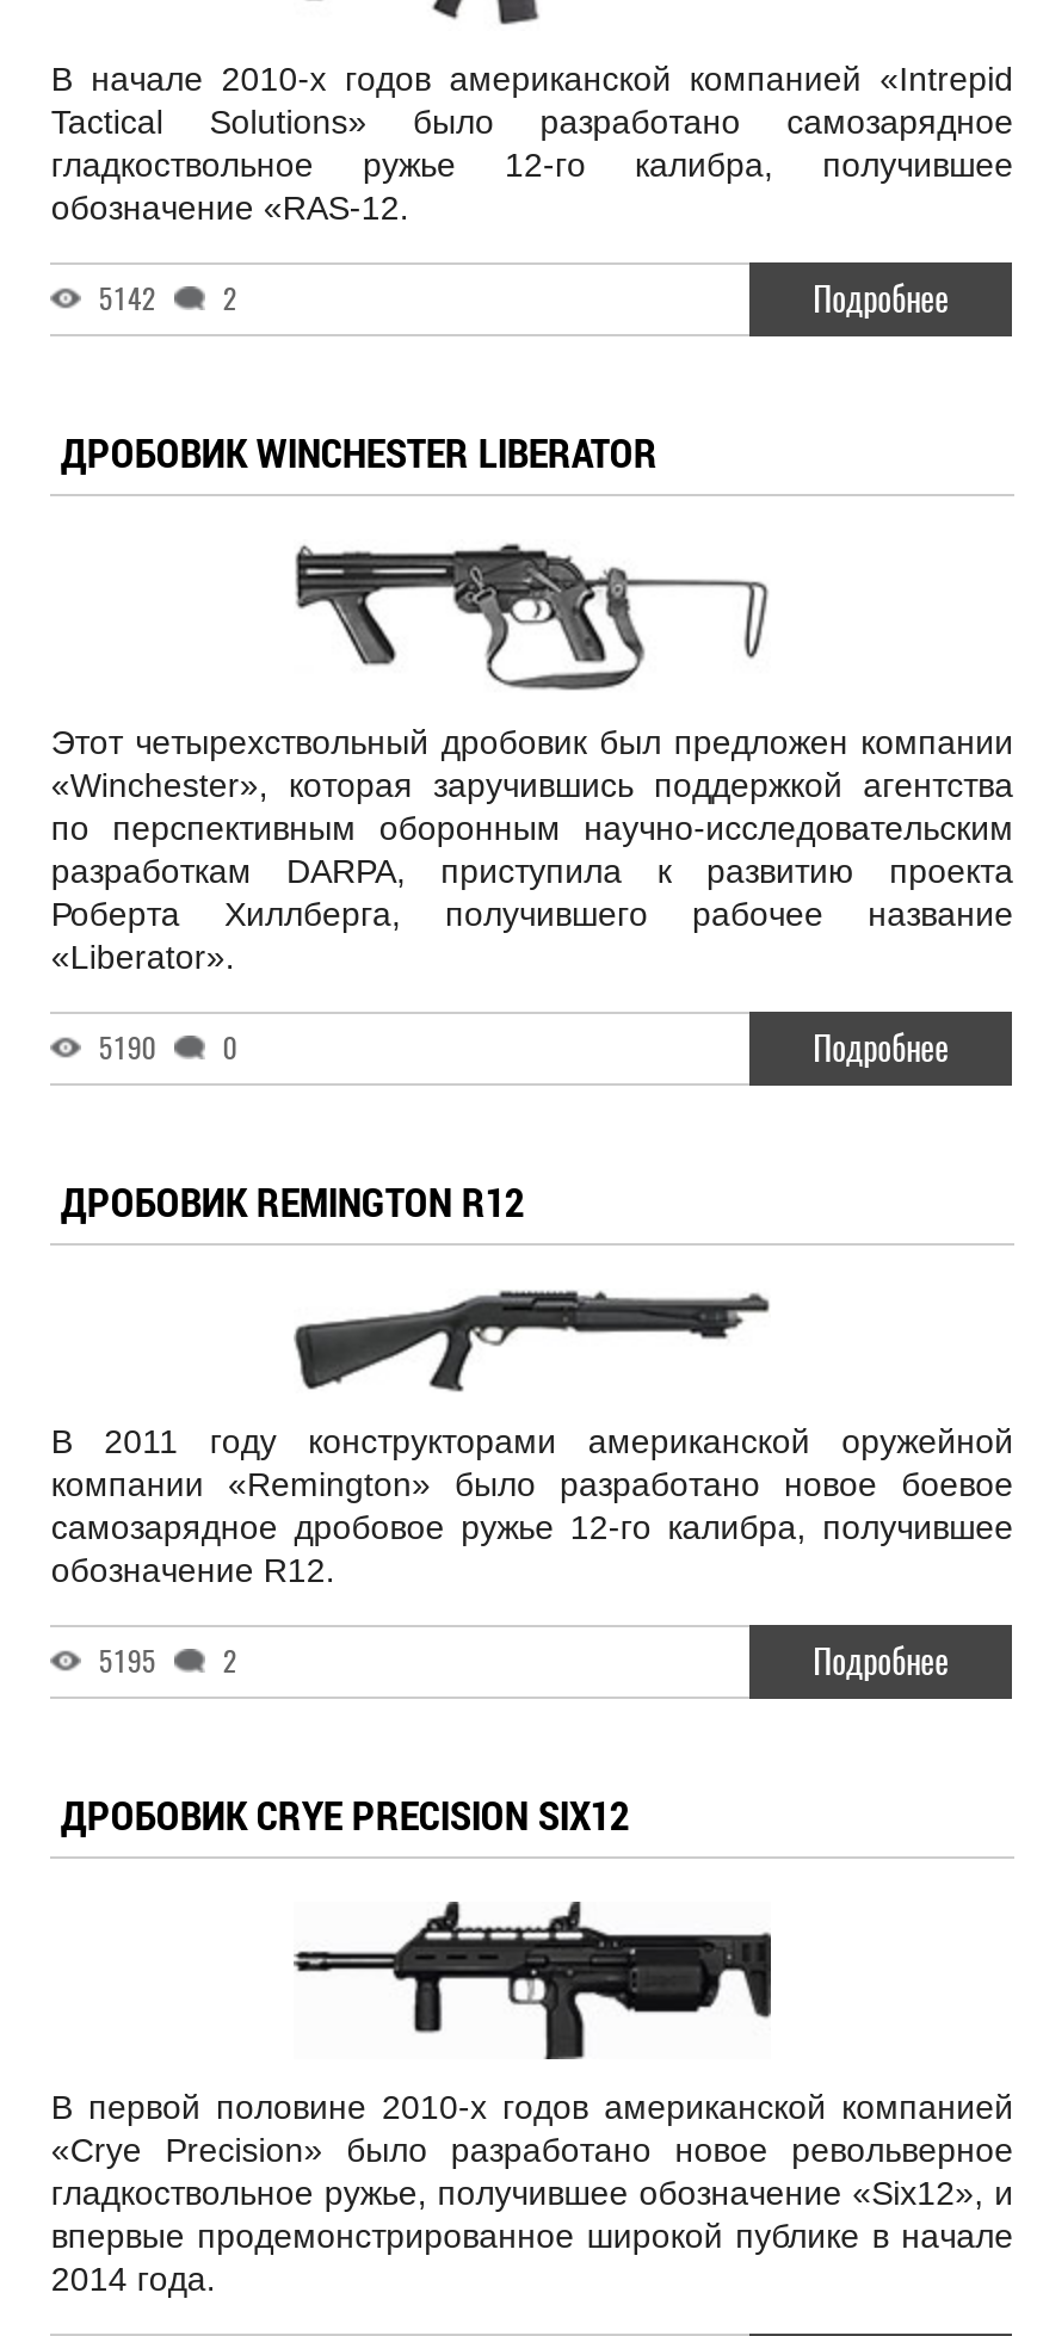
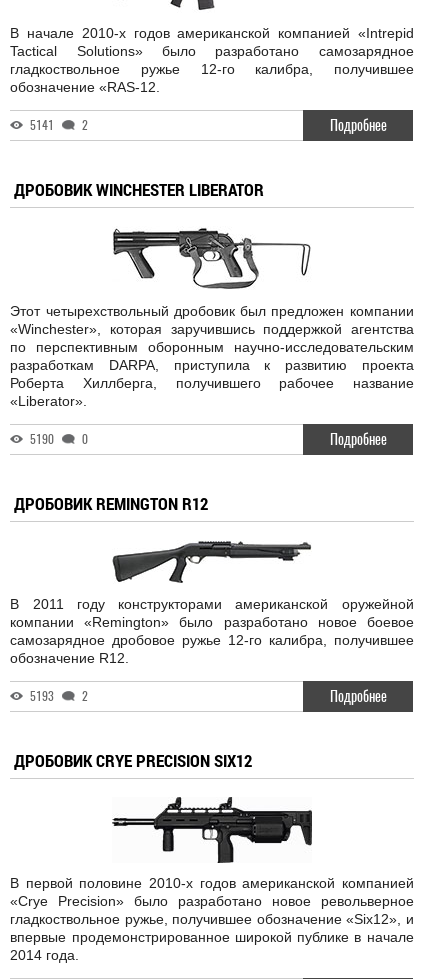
[99,279,237,317] 5142 2 -> [30,117,88,133] 5141 2
[99,1642,237,1680] 5195 2 -> [30,688,88,704] 5193 2

